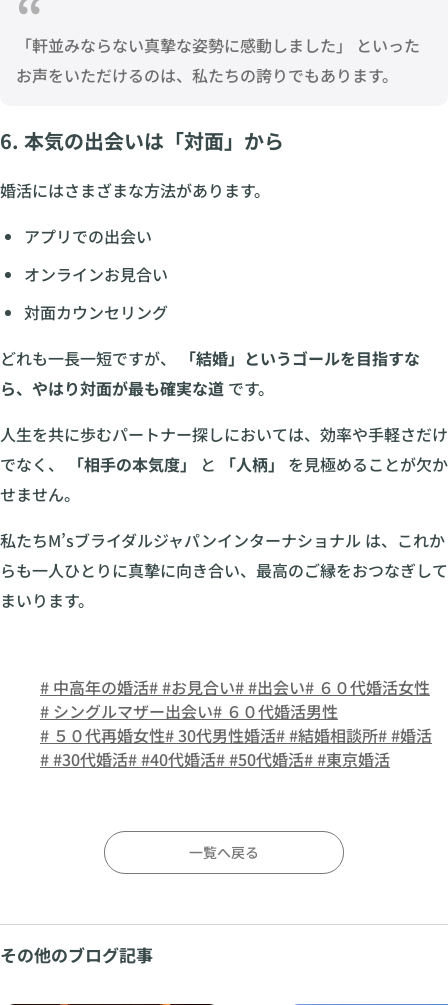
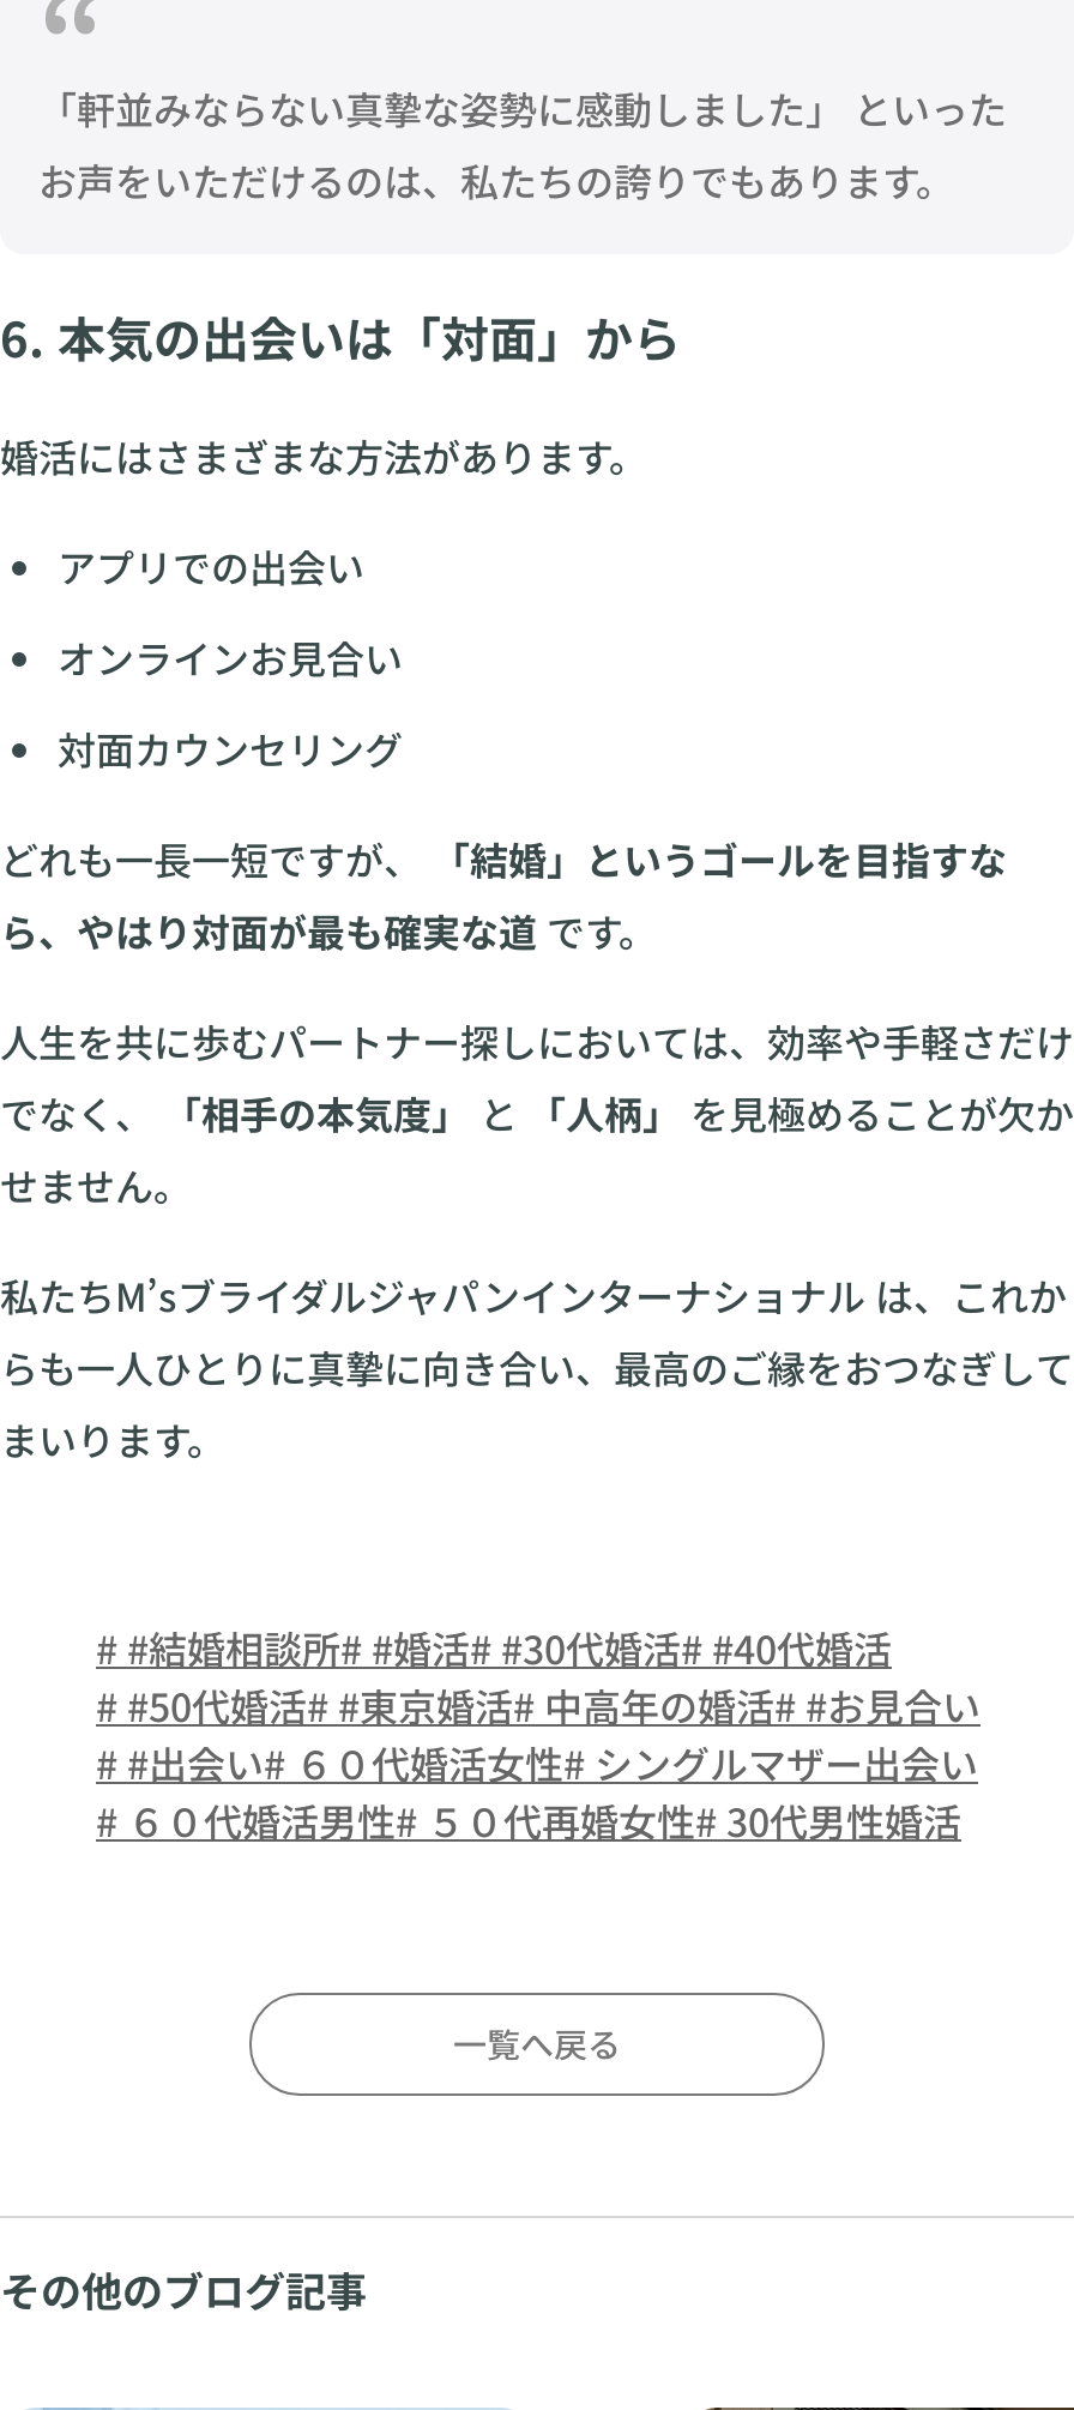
[40,675,432,771] # 中高年の婚活# #お見合い# #出会い# ６０代婚活女性 | # シングルマザー出会い# ６０代婚活男性 | # ５０代再婚女性# 30代男性婚活# #結婚相談所# #婚活 | # #30代婚活# #40代婚活# #50代婚活# #東京婚活 -> [96,1618,981,1848] # #結婚相談所# #婚活# #30代婚活# #40代婚活 | # #50代婚活# #東京婚活# 中高年の婚活# #お見合い | # #出会い# ６０代婚活女性# シングルマザー出会い | # ６０代婚活男性# ５０代再婚女性# 30代男性婚活

